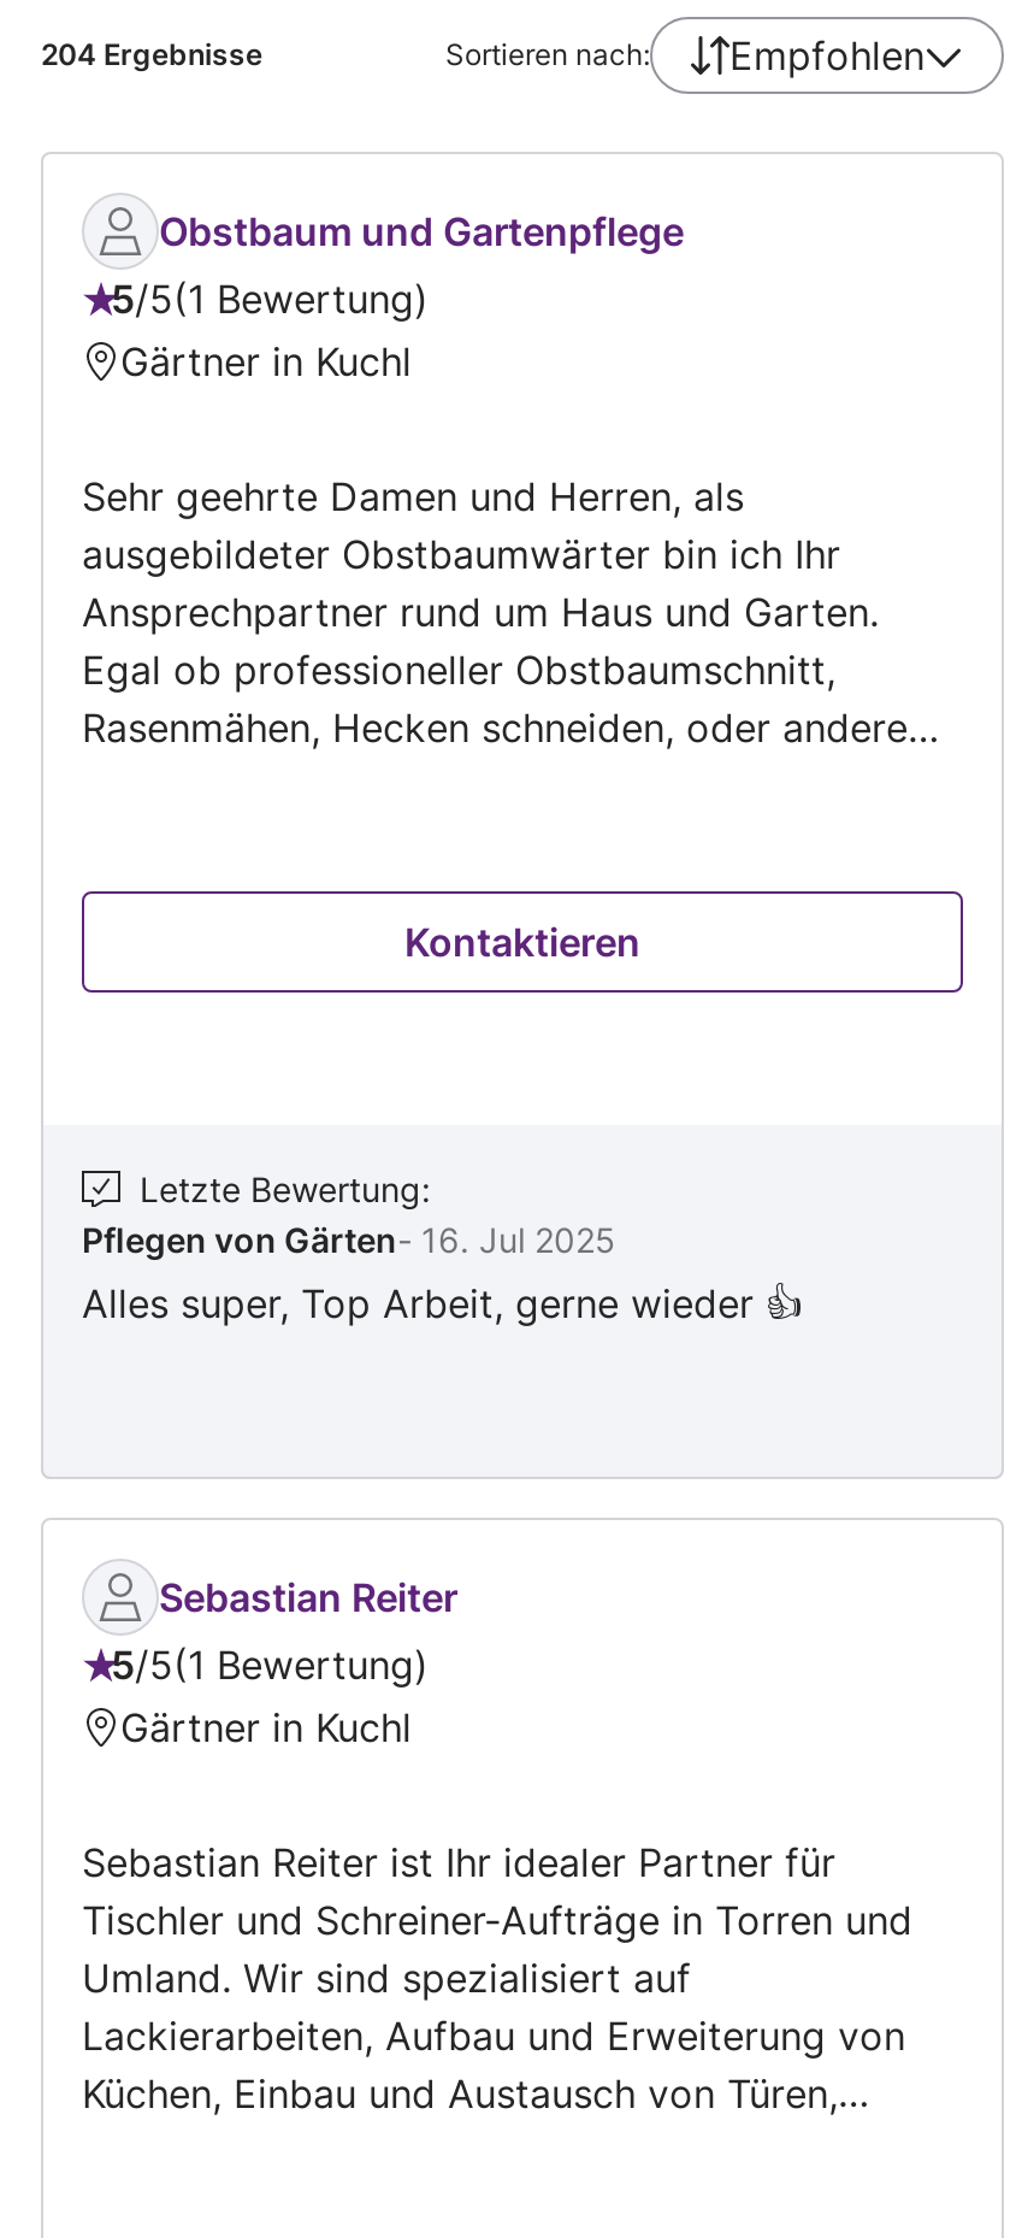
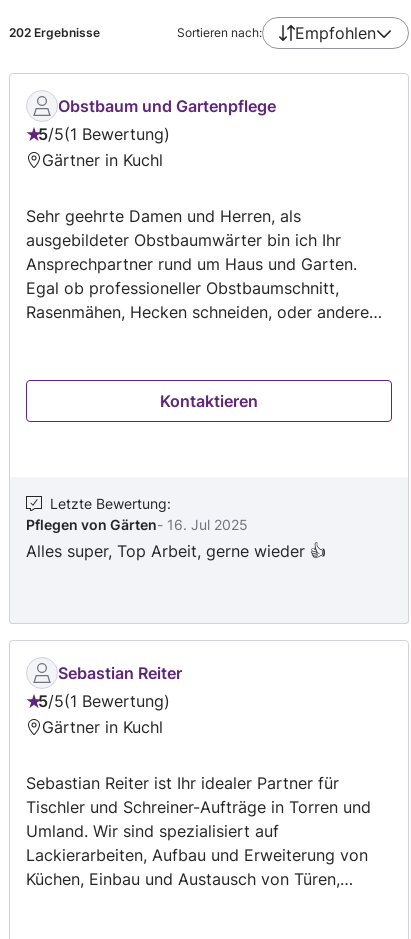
[41,36,262,72] 204 Ergebnisse -> [9,25,100,40] 202 Ergebnisse

